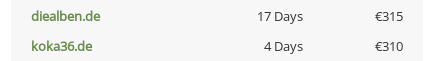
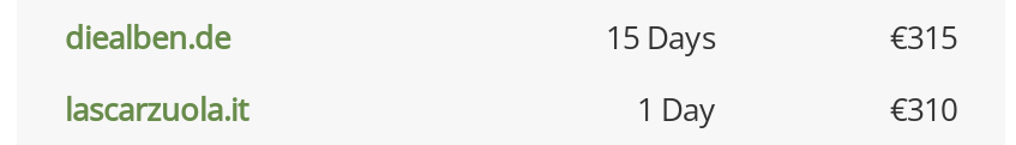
[256,7,302,25] 17 Days -> [606,16,716,59] 15 Days
[31,37,302,55] koka36.de | 4 Days -> [65,87,716,131] lascarzuola.it | 1 Day

